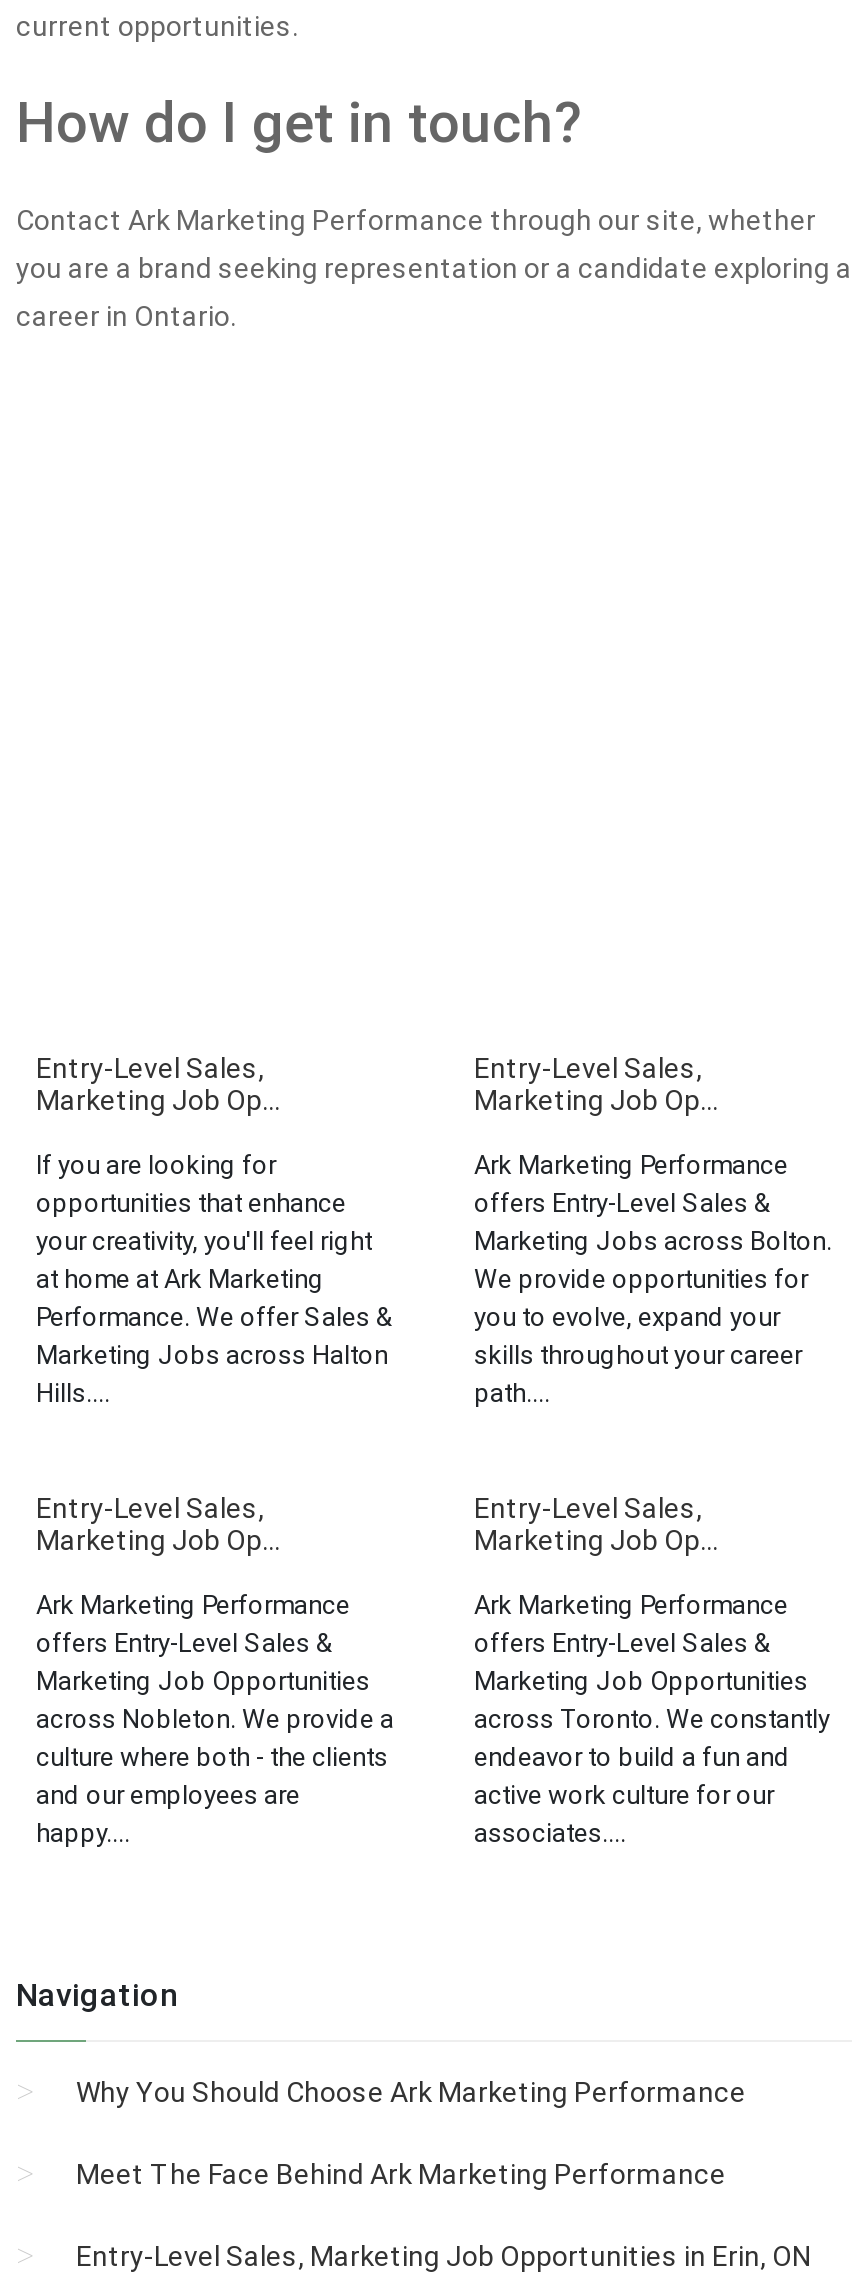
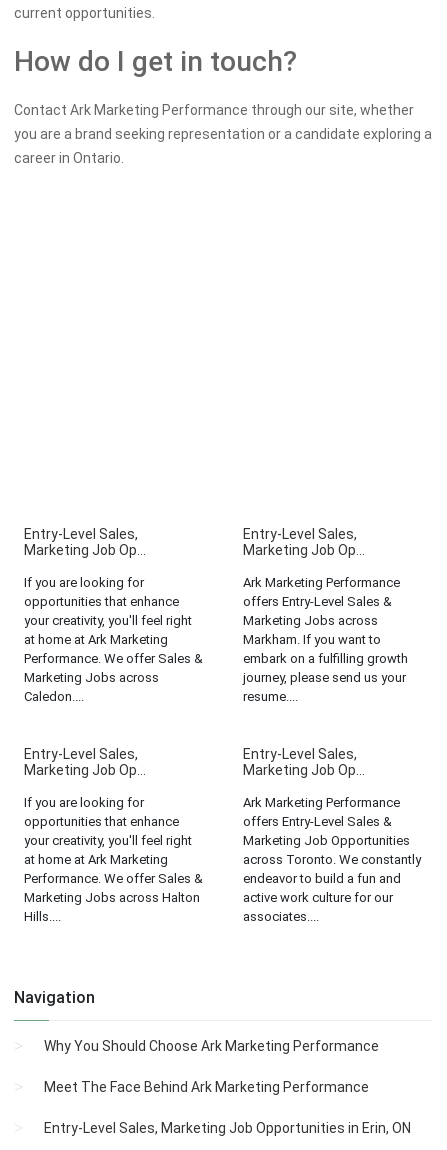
[474,1226,832,1408] Marketing Jobs across Bolton. | We provide opportunities for | you to evolve, expand your | skills throughout your career | path.... -> [243,613,408,704] Marketing Jobs across | Markham. If you want to | embark on a fulfilling growth | journey, please send us your | resume....
moved [36,1340,388,1408] -> [24,890,200,924]: Marketing Jobs across Halton | Hills....
none -> [24,670,159,704] Marketing Jobs across | Caledon....
[36,1590,394,1848] Ark Marketing Performance | offers Entry-Level Sales & | Marketing Job Opportunities | across Nobleton. We provide a | culture where both - the clients | and our employees are | happy.... -> [24,795,203,886] If you are looking for | opportunities that enhance | your creativity, you'll feel right | at home at Ark Marketing | Performance. We offer Sales &

